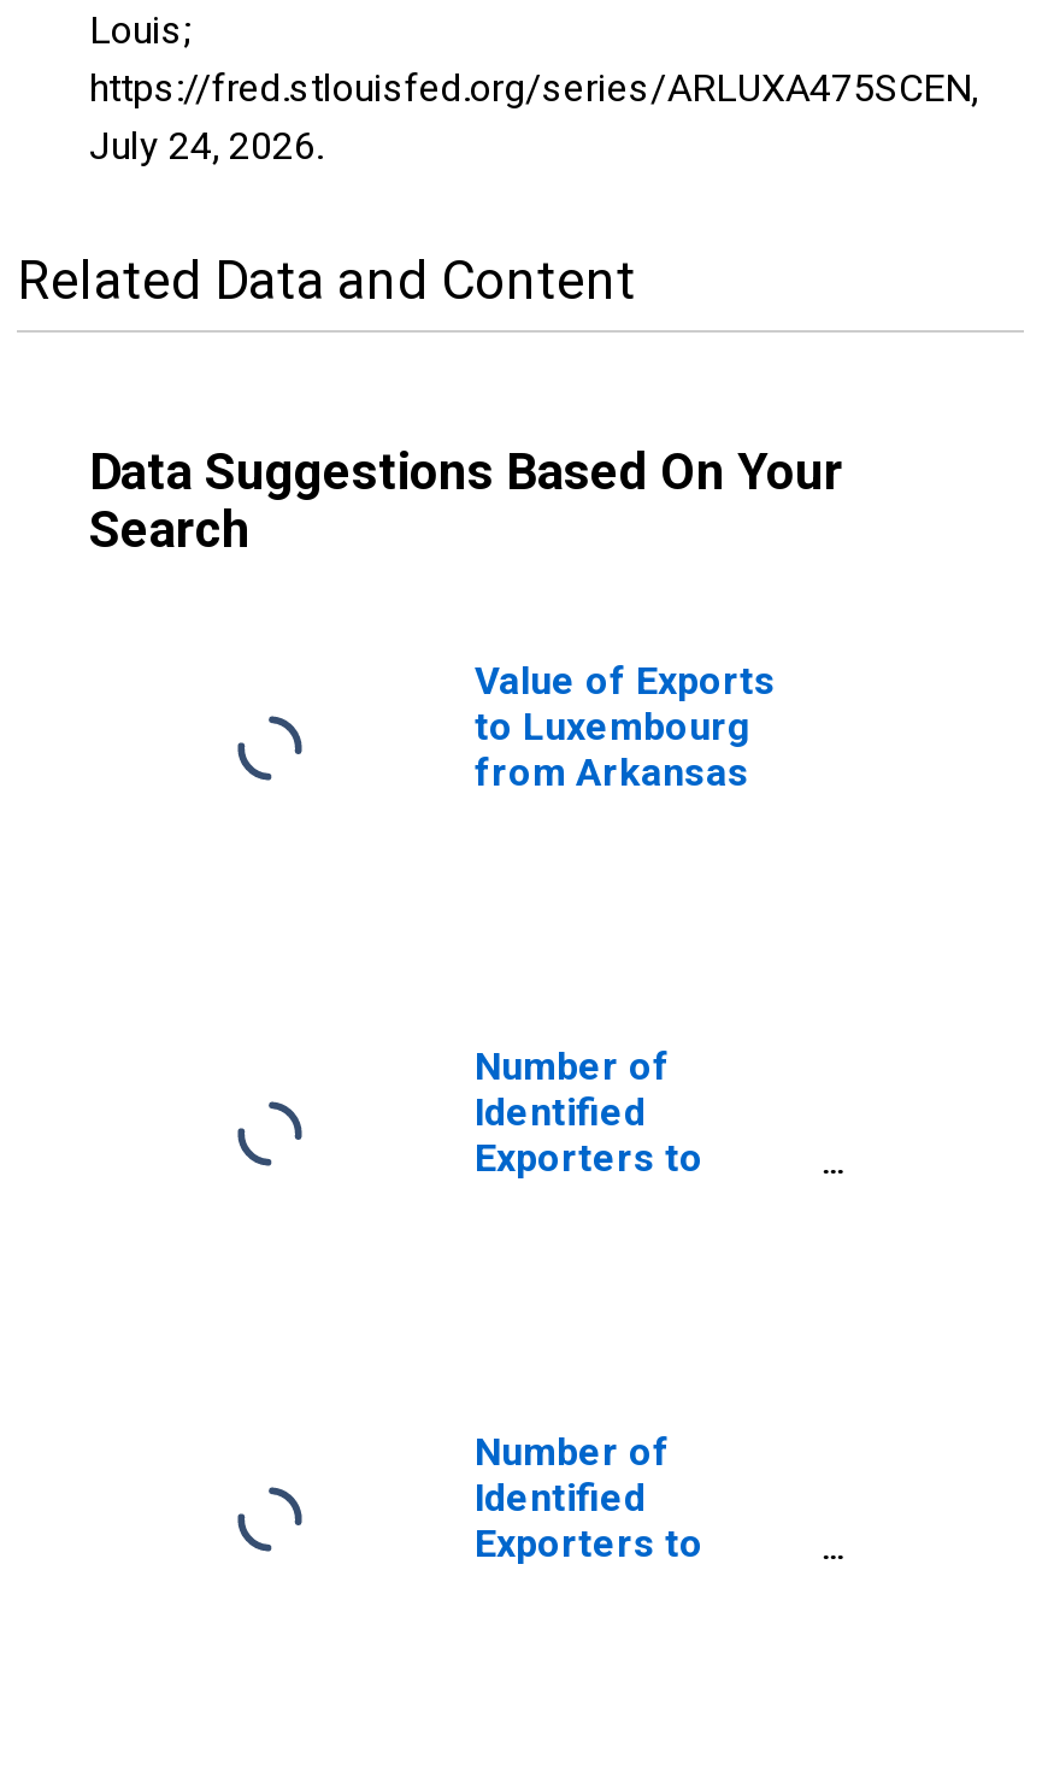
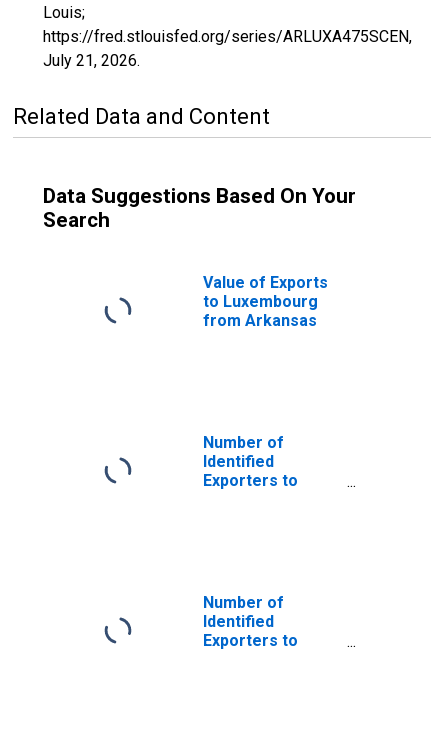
[89,123,323,169] July 24, 2026. -> [43,51,140,70] July 21, 2026.

